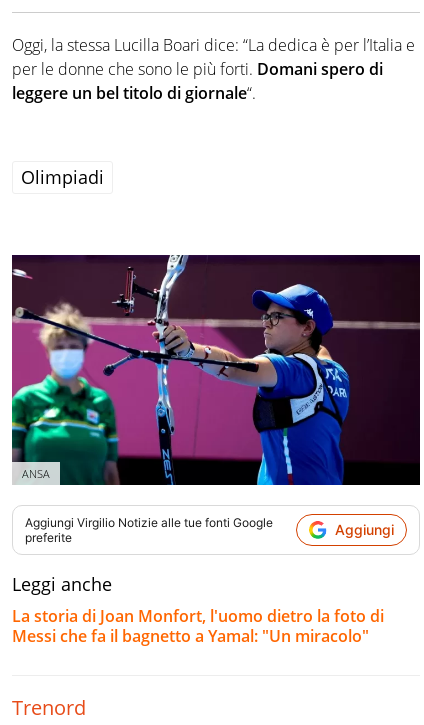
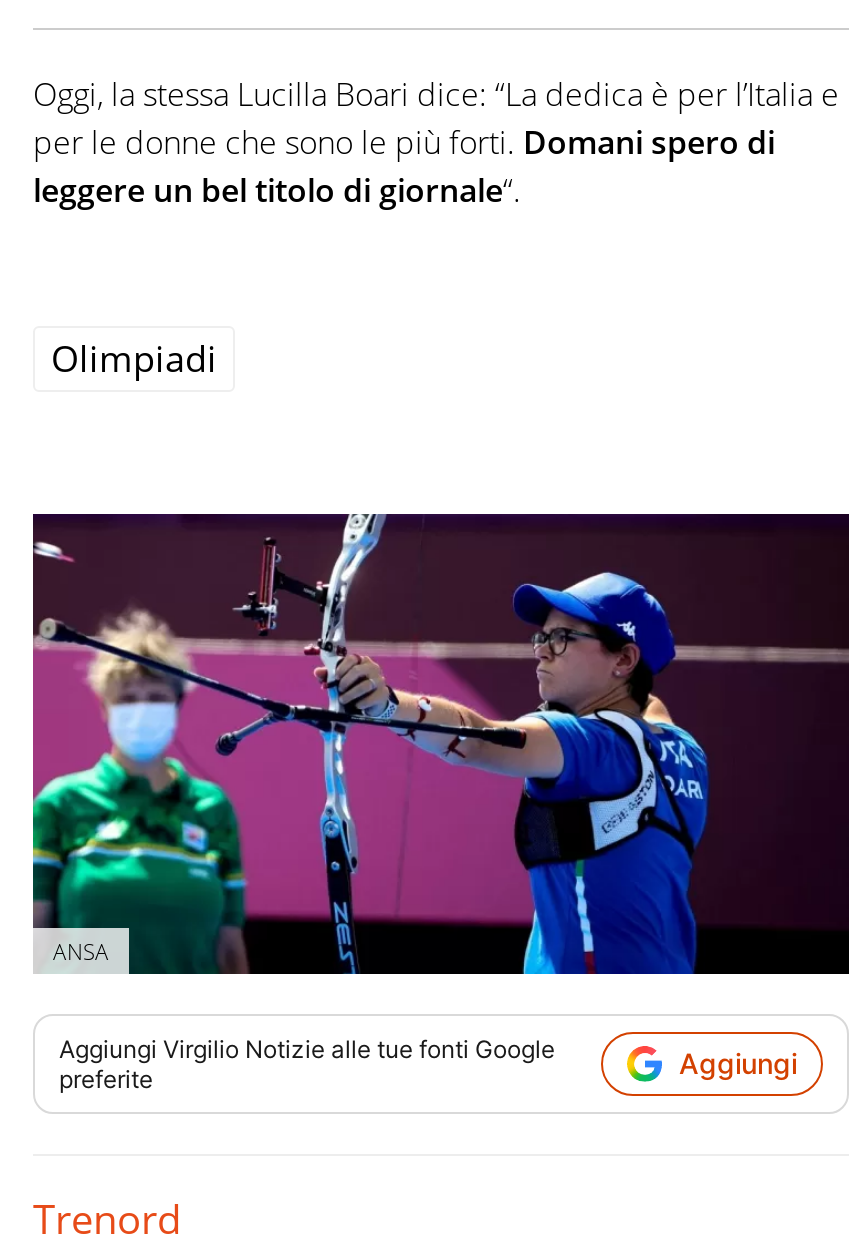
[12,571,384,646] Leggi anche | La storia di Joan Monfort, l'uomo dietro la foto di | Messi che fa il bagnetto a Yamal: "Un miracolo" -> none

